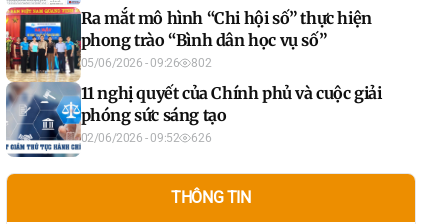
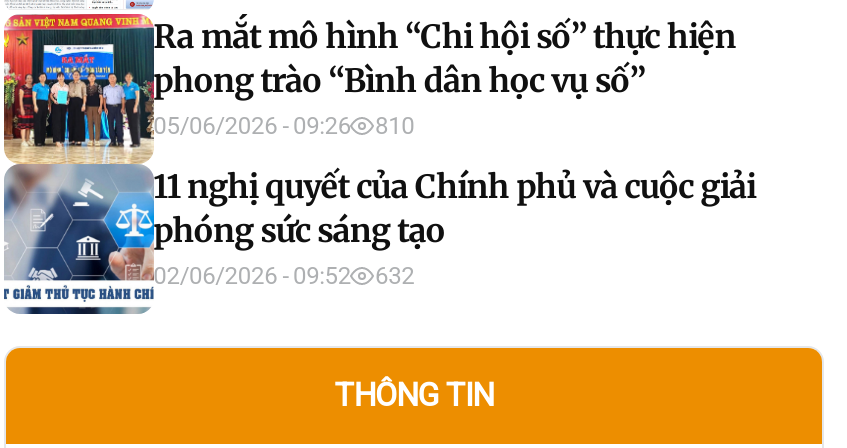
[81,56,211,70] 05/06/2026 - 09:26 802 -> [153,113,415,141] 05/06/2026 - 09:26 810
[81,131,211,145] 02/06/2026 - 09:52 626 -> [153,263,415,291] 02/06/2026 - 09:52 632

